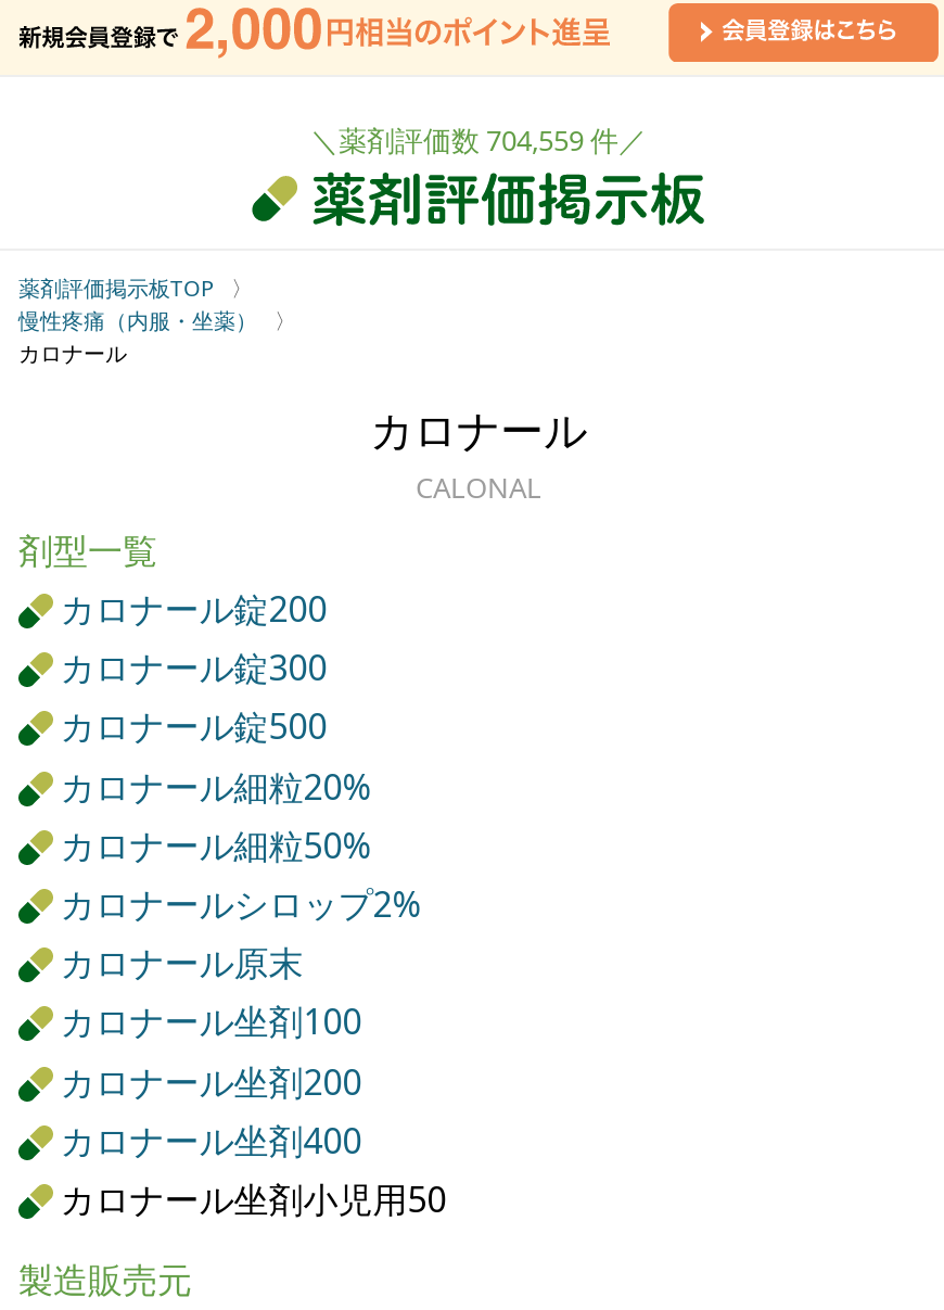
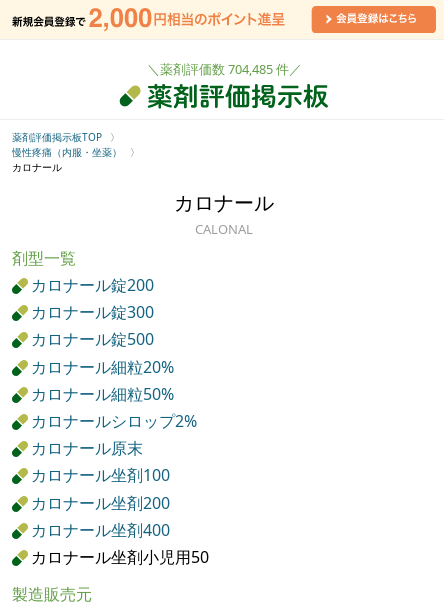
[310,120,647,160] ＼薬剤評価数 704,559 件／ -> [146,60,301,78] ＼薬剤評価数 704,485 件／

